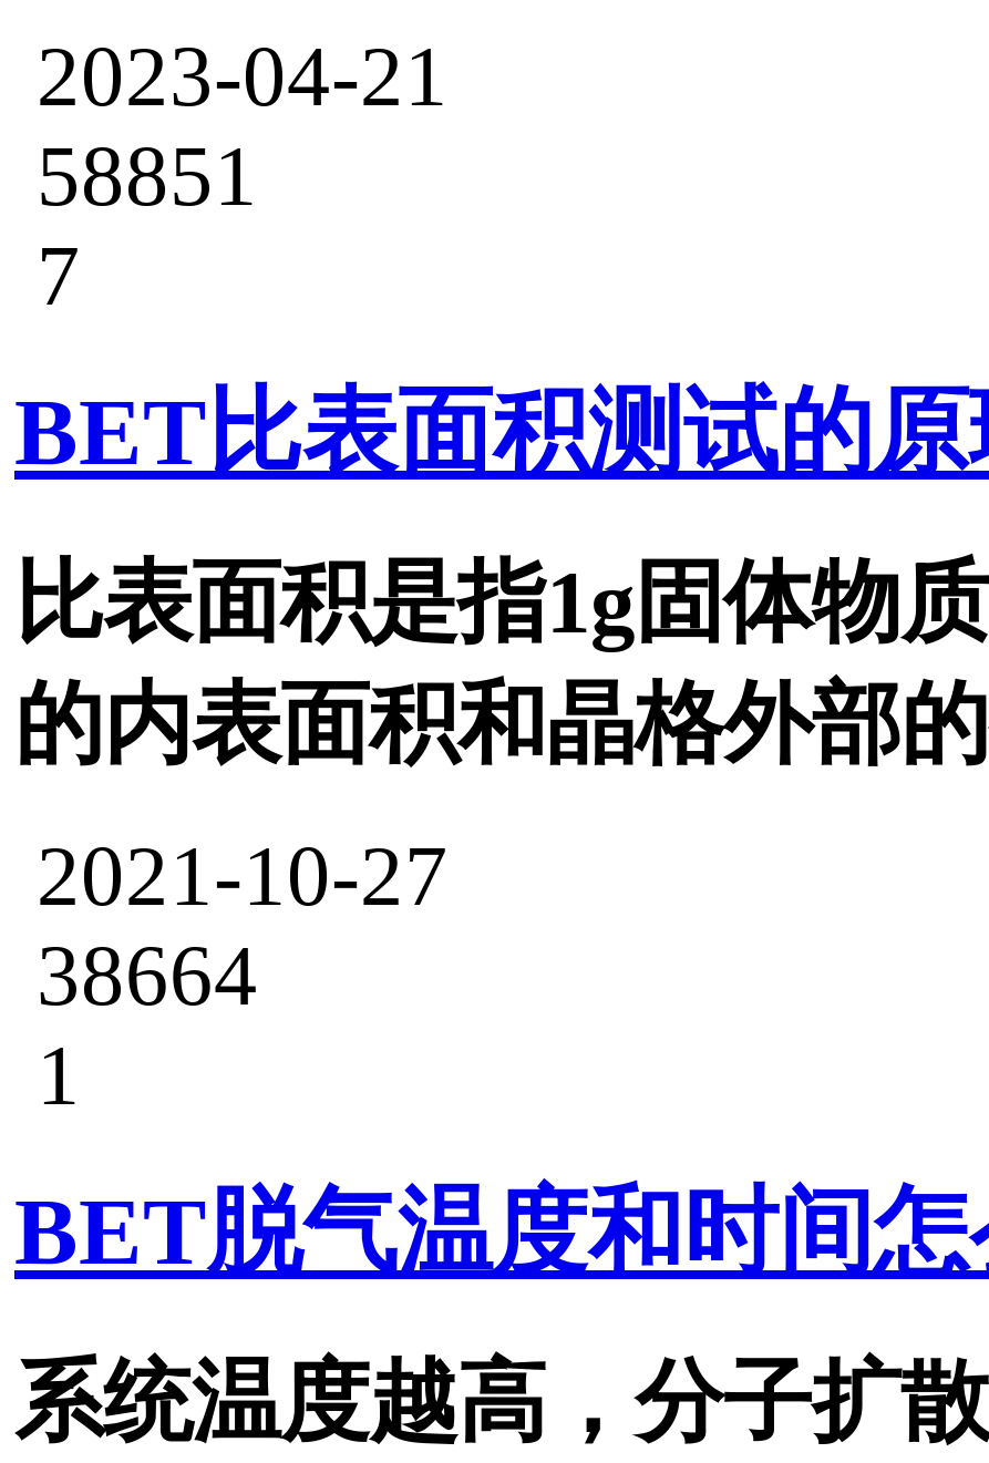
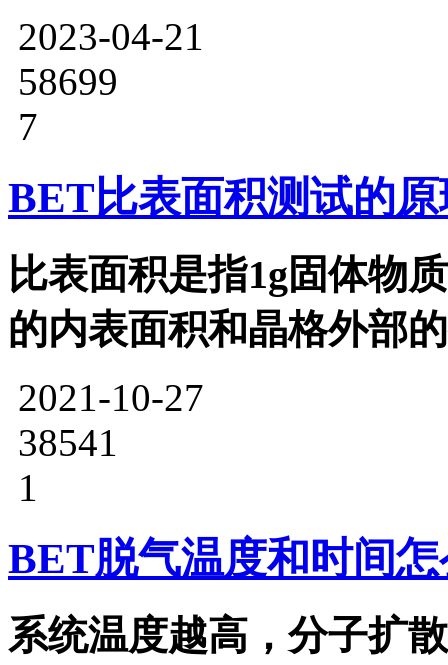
[14,127,258,222] 58851 -> [8,60,118,103] 58699
[14,928,258,1023] 38664 -> [8,421,118,464] 38541

